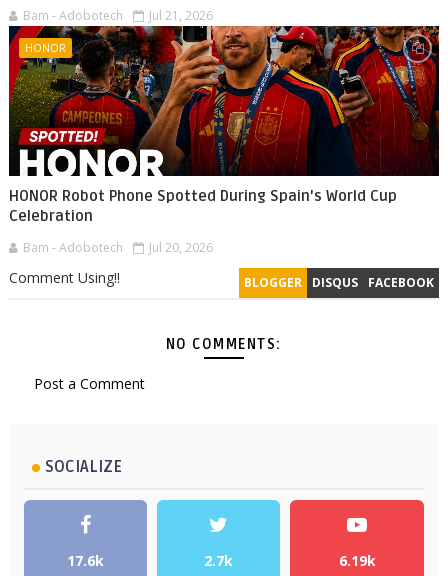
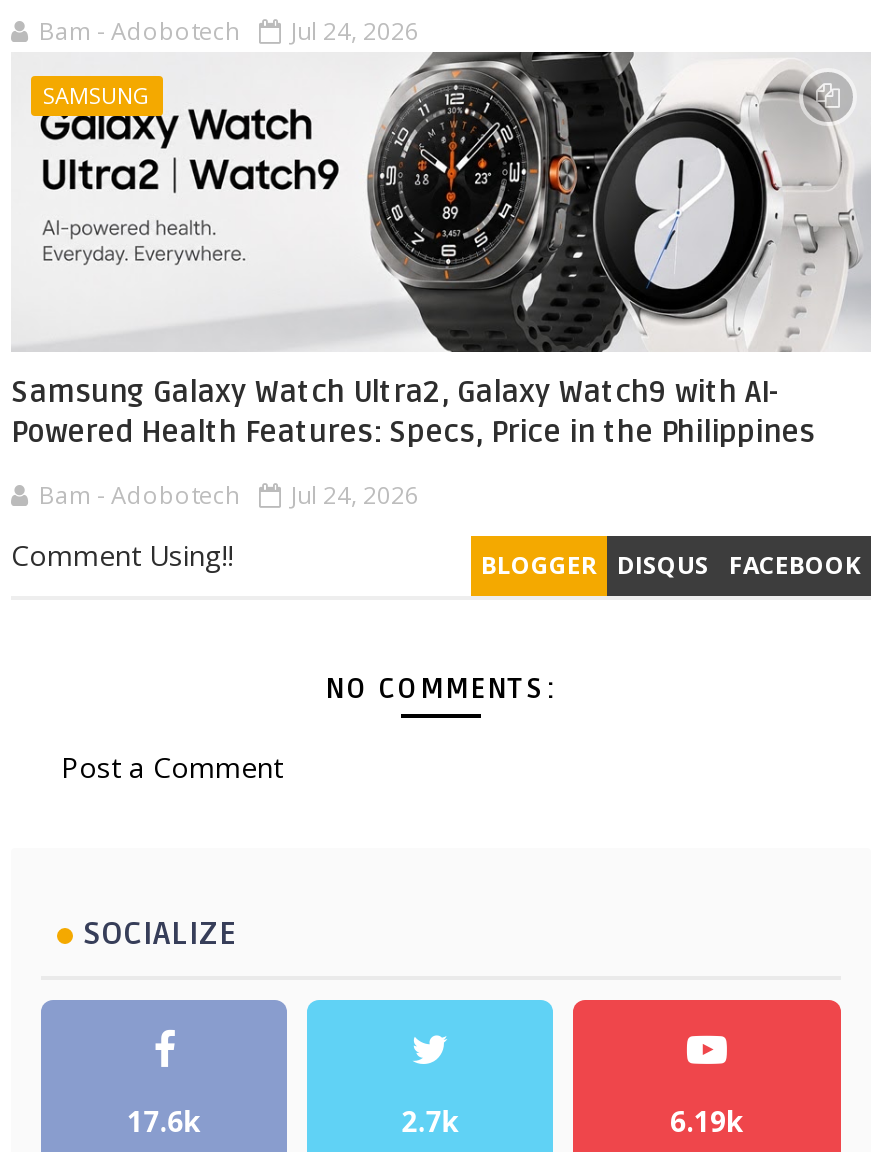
[23,7,213,24] Bam - Adobotech Jul 21, 2026 -> [39,15,419,49] Bam - Adobotech Jul 24, 2026
[8,25,440,177] [image] | HONOR -> [11,50,871,354] [image] | SAMSUNG
[9,187,397,225] HONOR Robot Phone Spotted During Spain's World Cup | Celebration -> [11,375,815,451] Samsung Galaxy Watch Ultra2, Galaxy Watch9 with AI- | Powered Health Features: Specs, Price in the Philippines
[23,239,213,256] Bam - Adobotech Jul 20, 2026 -> [39,479,419,513] Bam - Adobotech Jul 24, 2026

